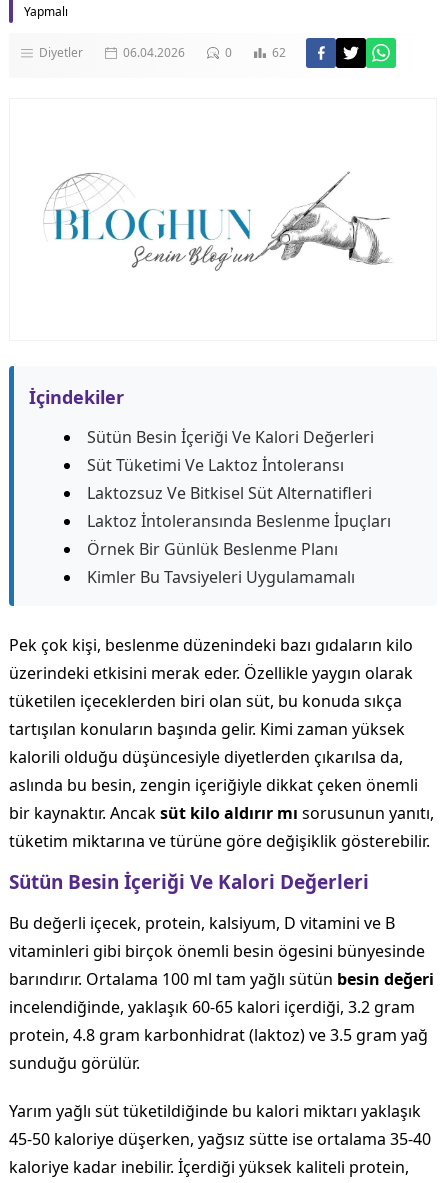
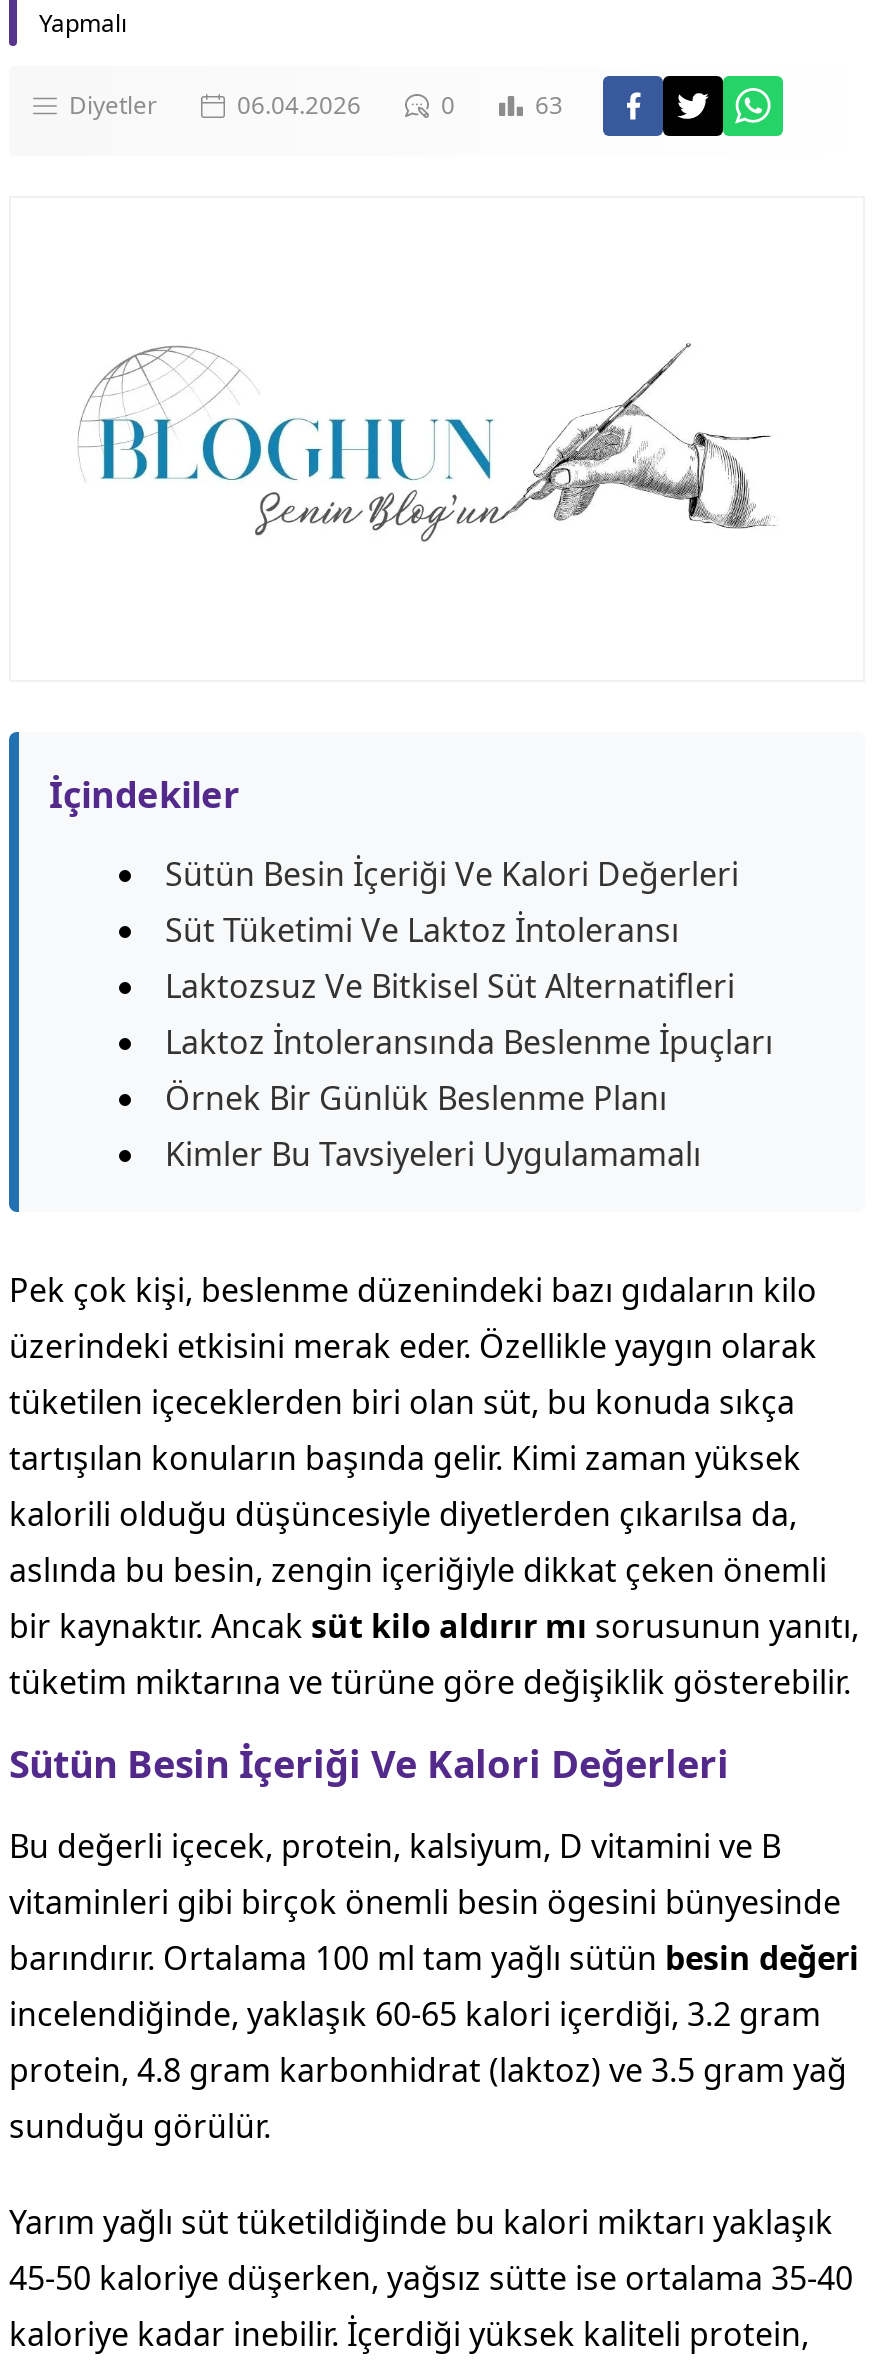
[272,44,286,61] 62 -> [535,88,563,122] 63

